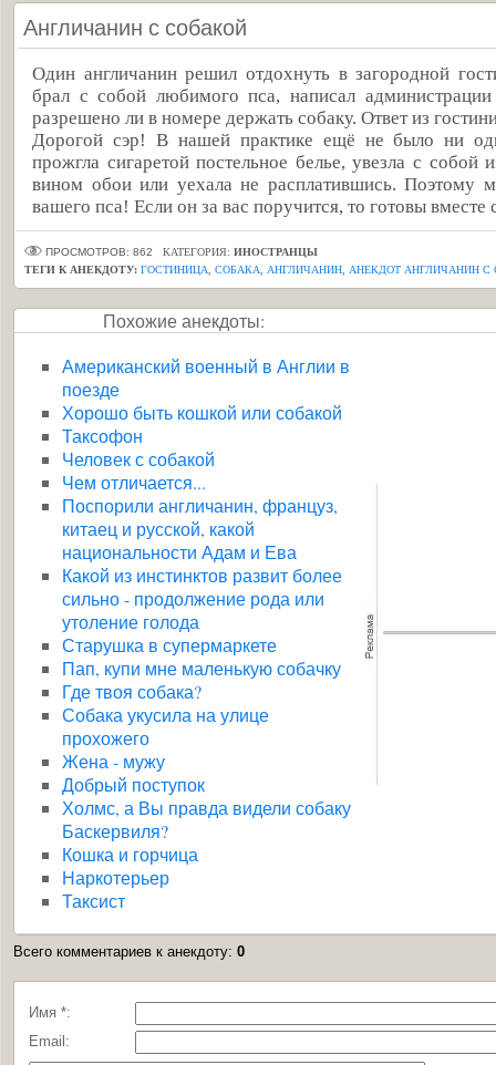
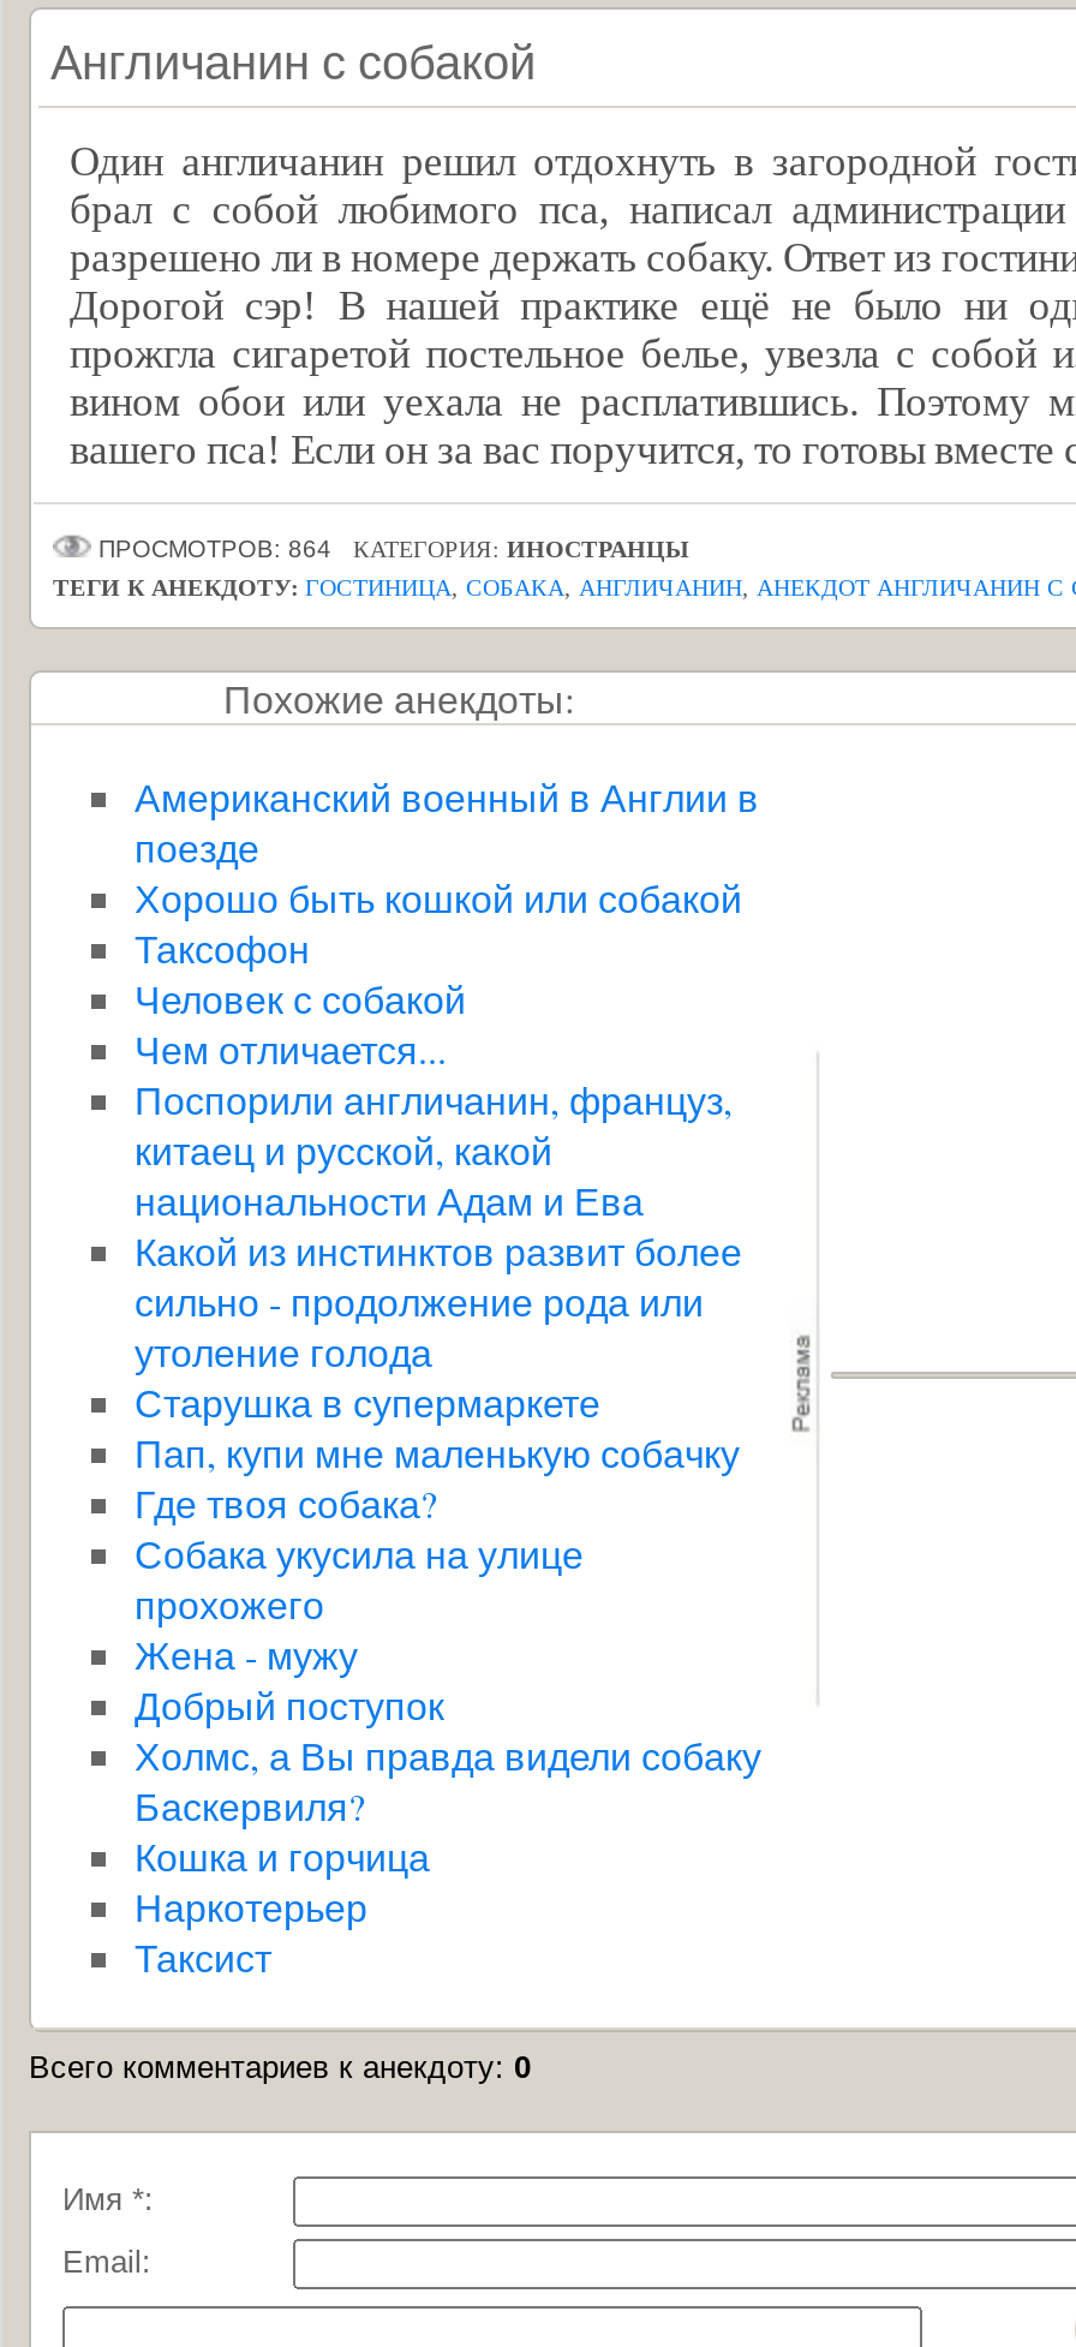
[42,246,318,258] ПРОСМОТРОВ: 862 КАТЕГОРИЯ: ИНОСТРАНЦЫ -> [91,536,689,562] ПРОСМОТРОВ: 864 КАТЕГОРИЯ: ИНОСТРАНЦЫ

